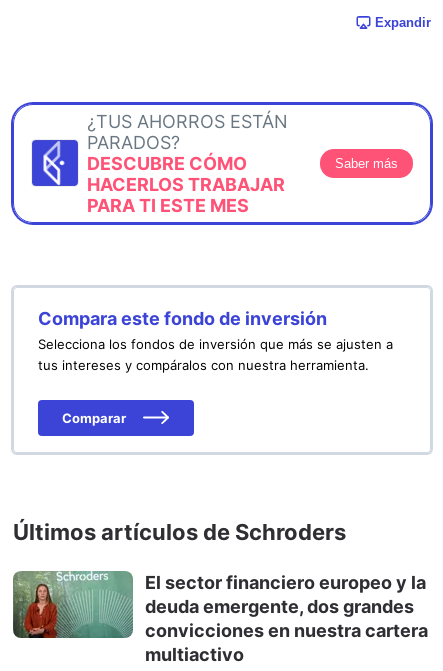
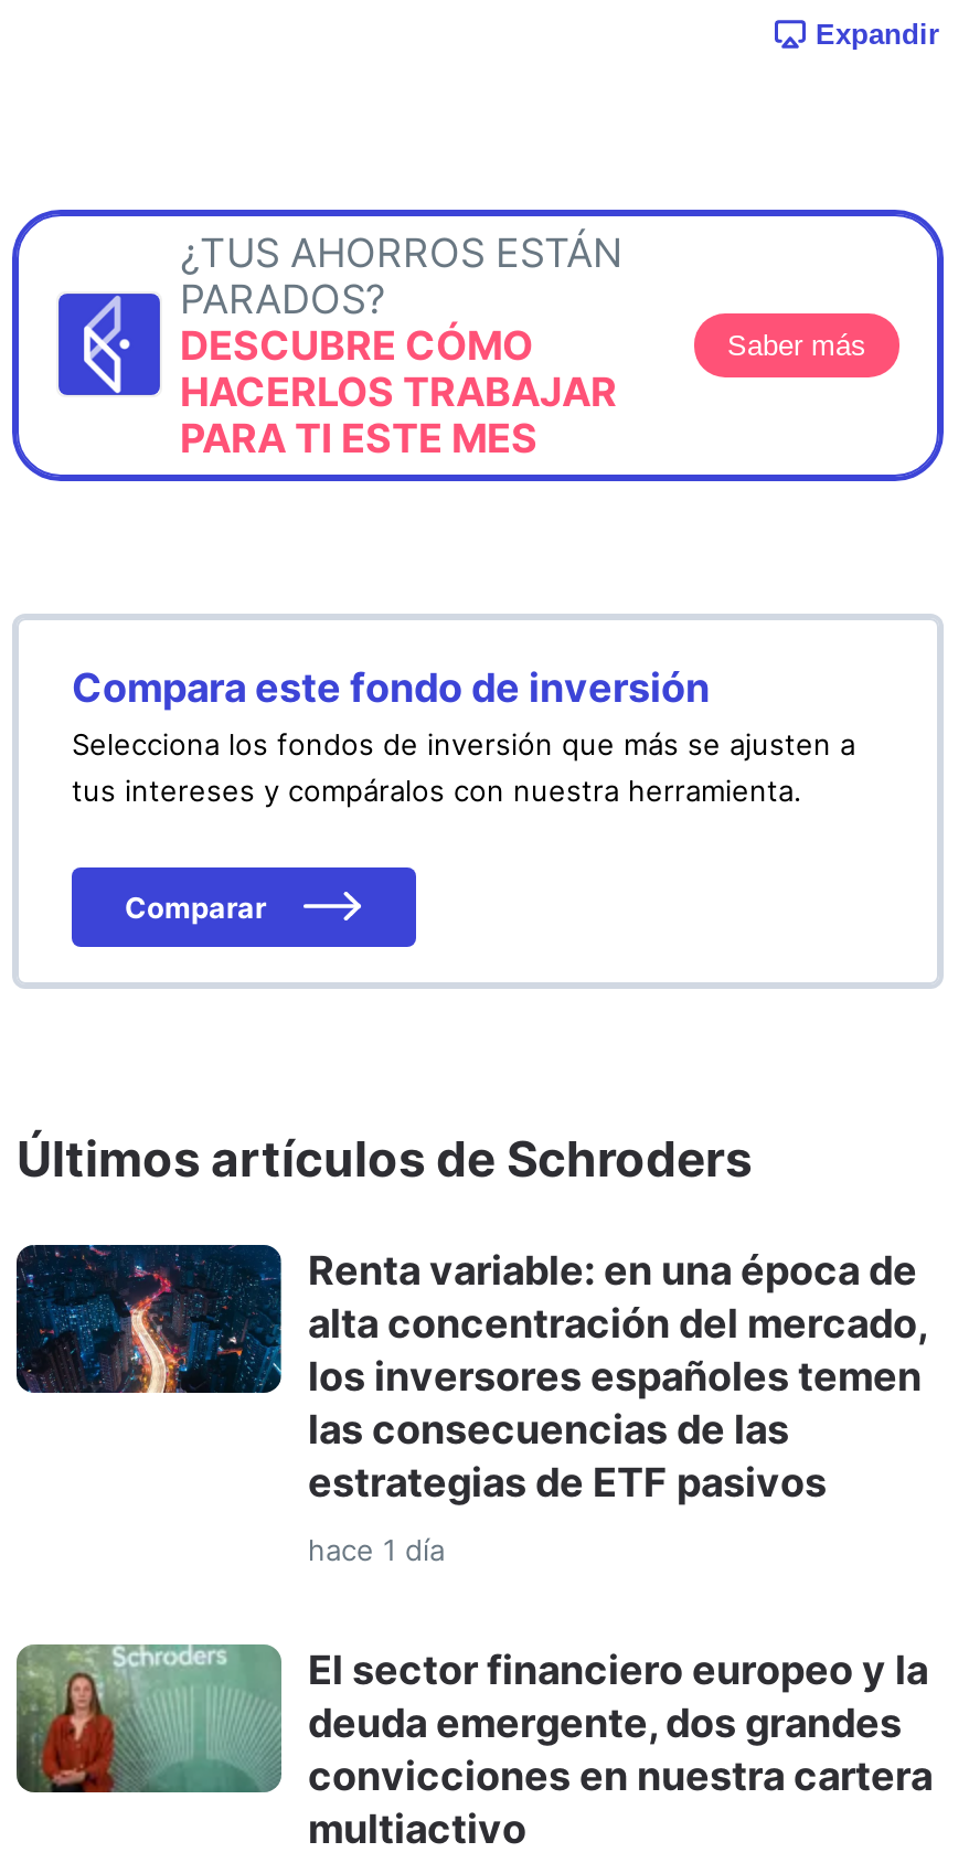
none -> [14,1243,926,1566] [image] | Renta variable: en una época de | alta concentración del mercado, | los inversores españoles temen | las consecuencias de las | estrategias de ETF pasivos | hace 1 día

